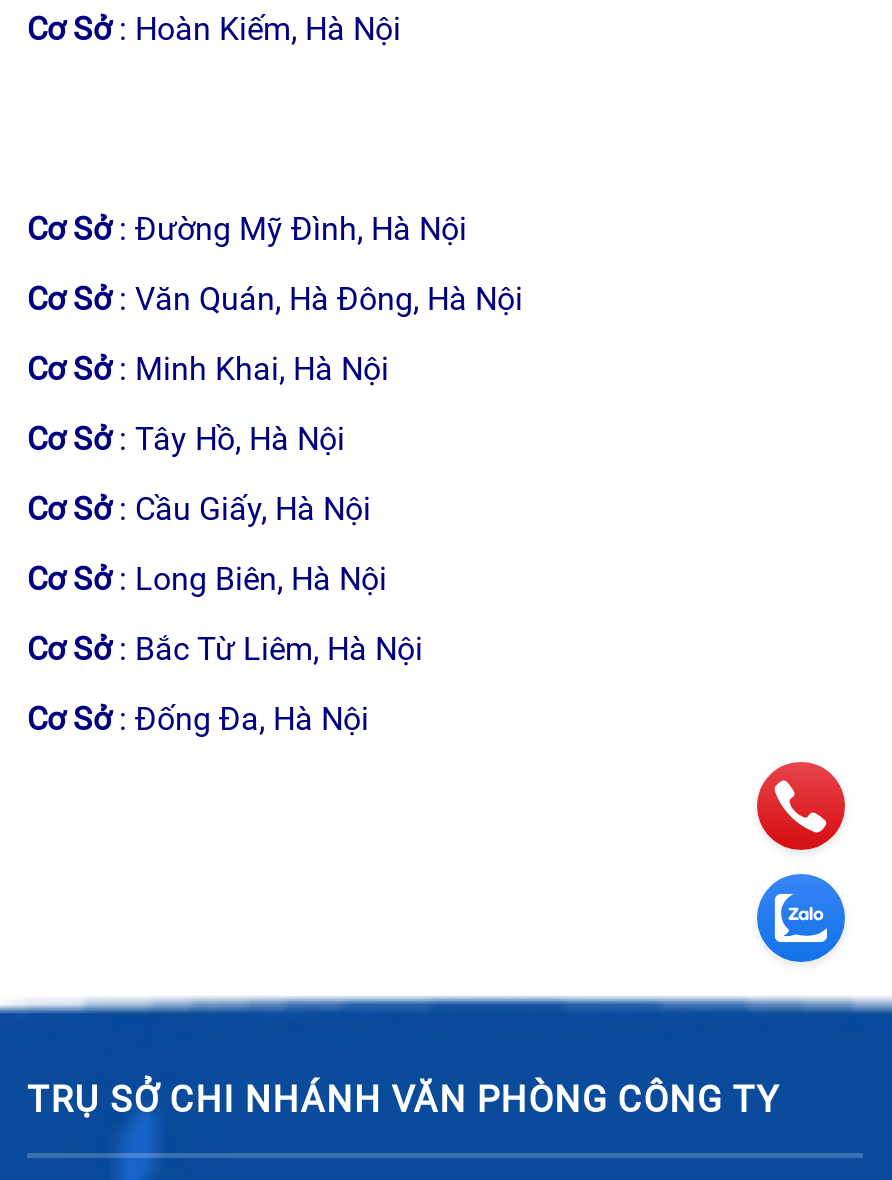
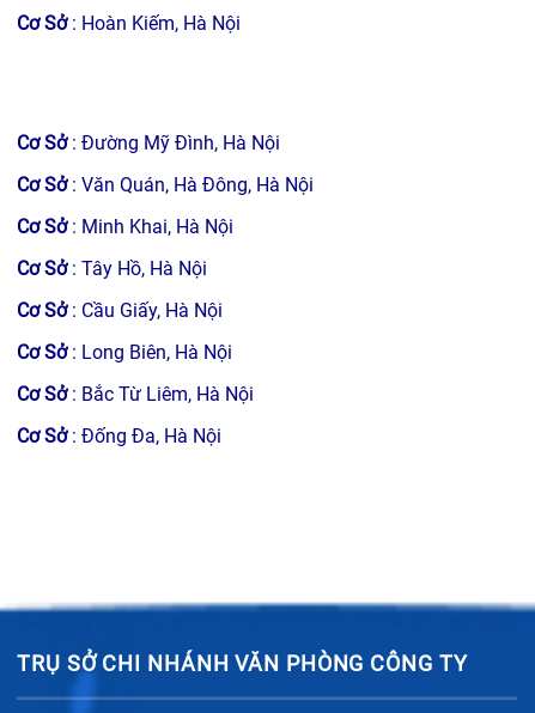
[755,760,847,852] [image] -> none
[755,872,847,964] [image] -> none

